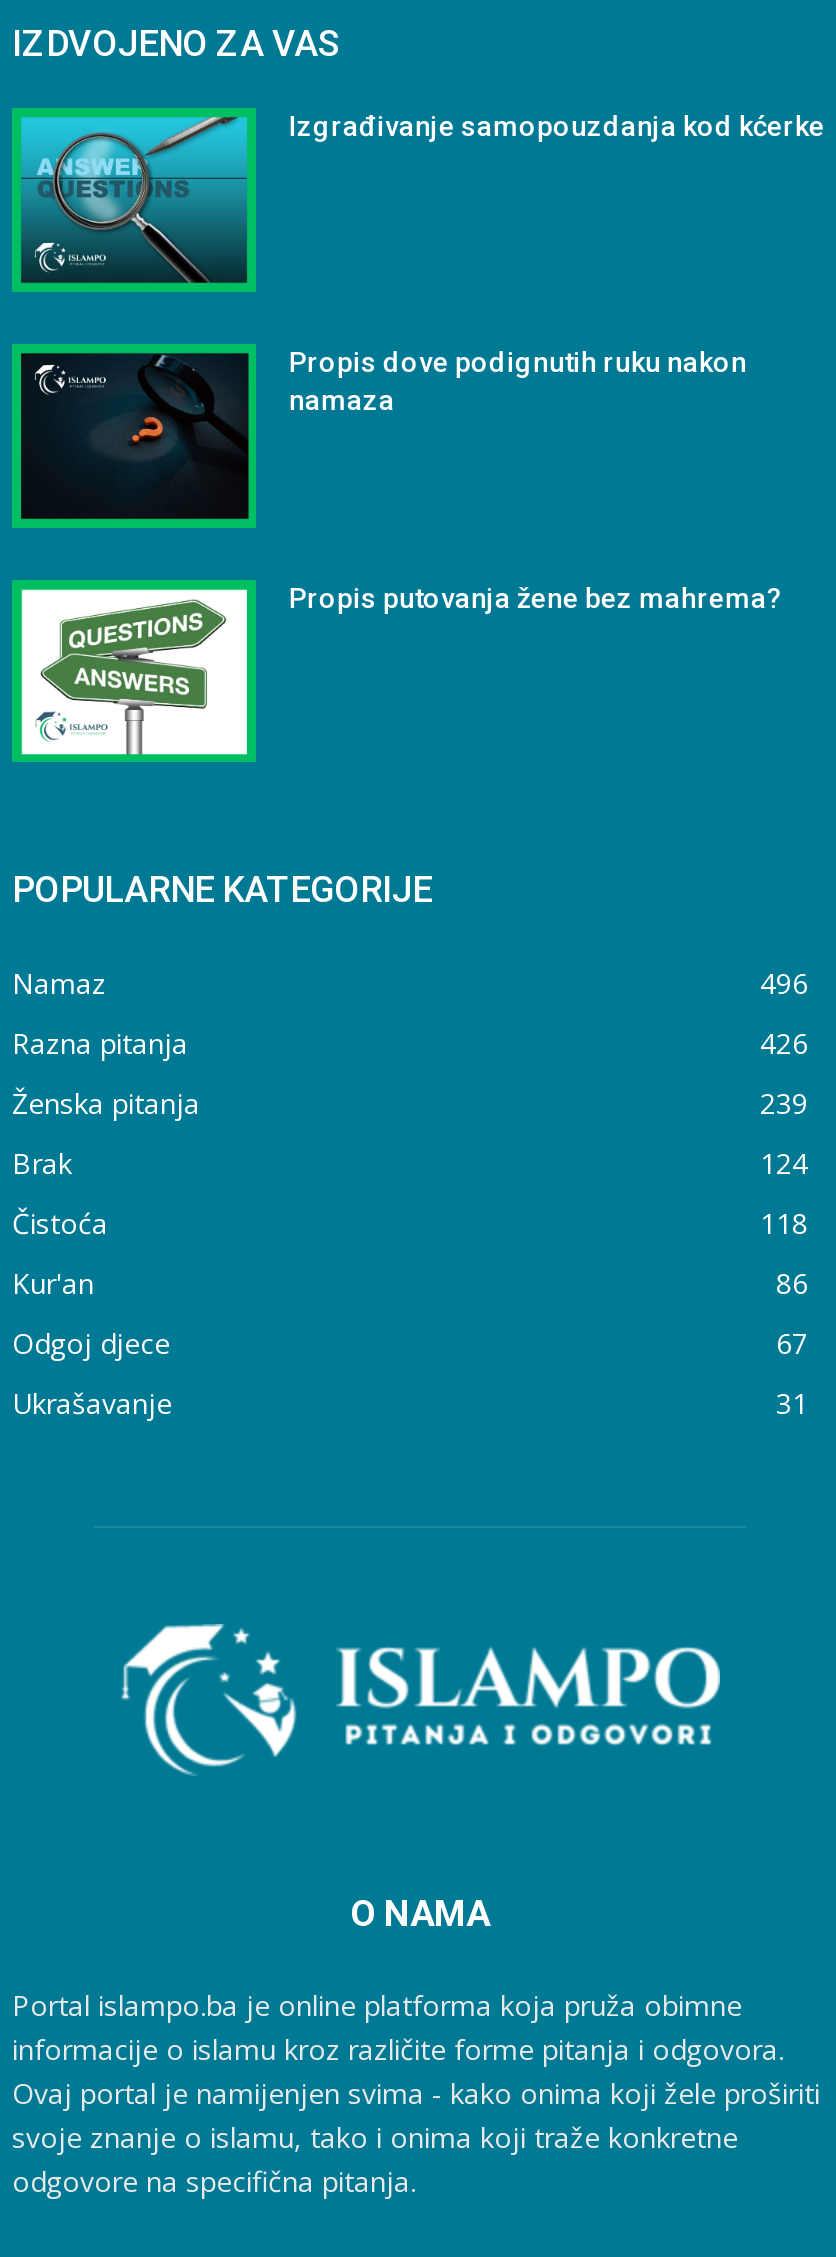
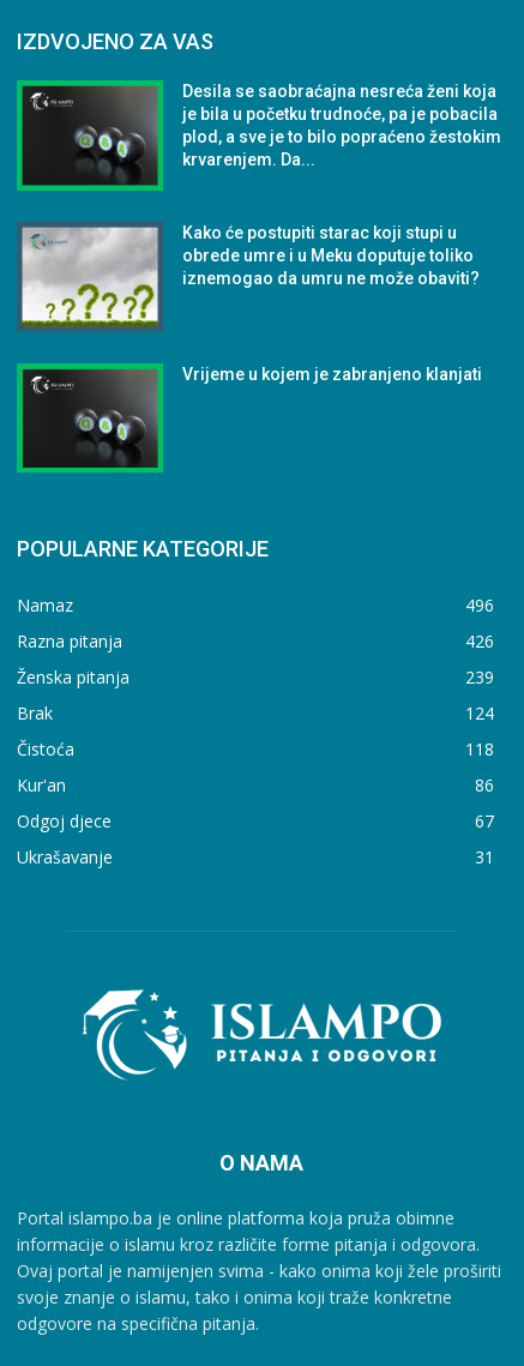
[20,110,825,278] [image] | Izgrađivanje samopouzdanja kod kćerke -> [22,82,502,183] [image] | Desila se saobraćajna nesreća ženi koja | je bila u početku trudnoće, pa je pobacila | plod, a sve je to bilo popraćeno žestokim | krvarenjem. Da...
[12,344,747,528] [image] | Propis dove podignutih ruku nakon | namaza -> [17,222,480,332] [image] | Kako će postupiti starac koji stupi u | obrede umre i u Meku doputuje toliko | iznemogao da umru ne može obaviti?
[20,581,783,756] [image] | Propis putovanja žene bez mahrema? -> [22,364,483,469] [image] | Vrijeme u kojem je zabranjeno klanjati

